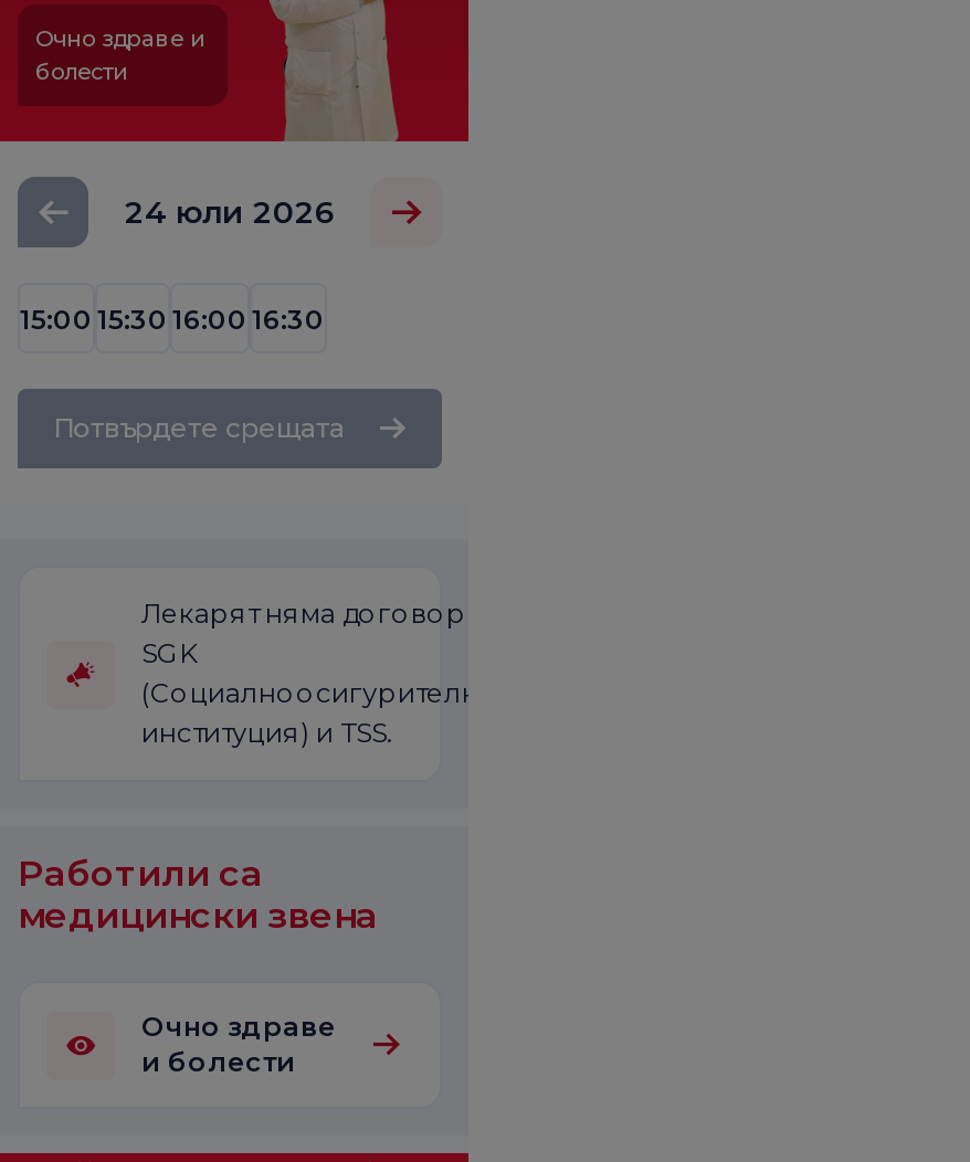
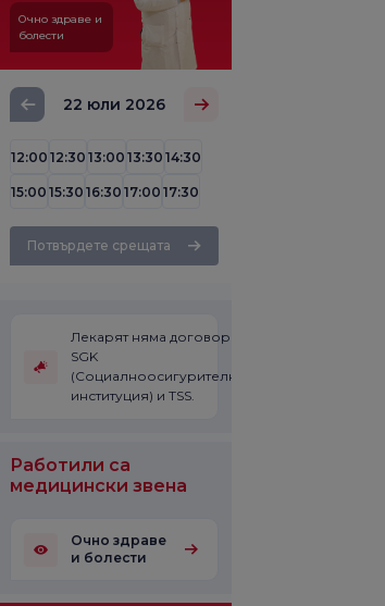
[20,192,335,336] 24 юли 2026 | 15:00 15:30 16:00 16:30 -> [11,95,201,200] 22 юли 2026 | 12:00 12:30 13:00 13:30 14:30 | 15:00 15:30 16:30 17:00 17:30

